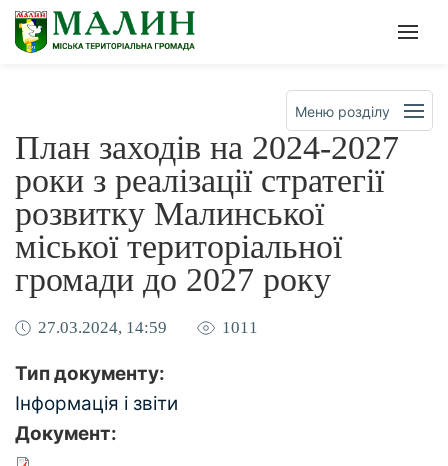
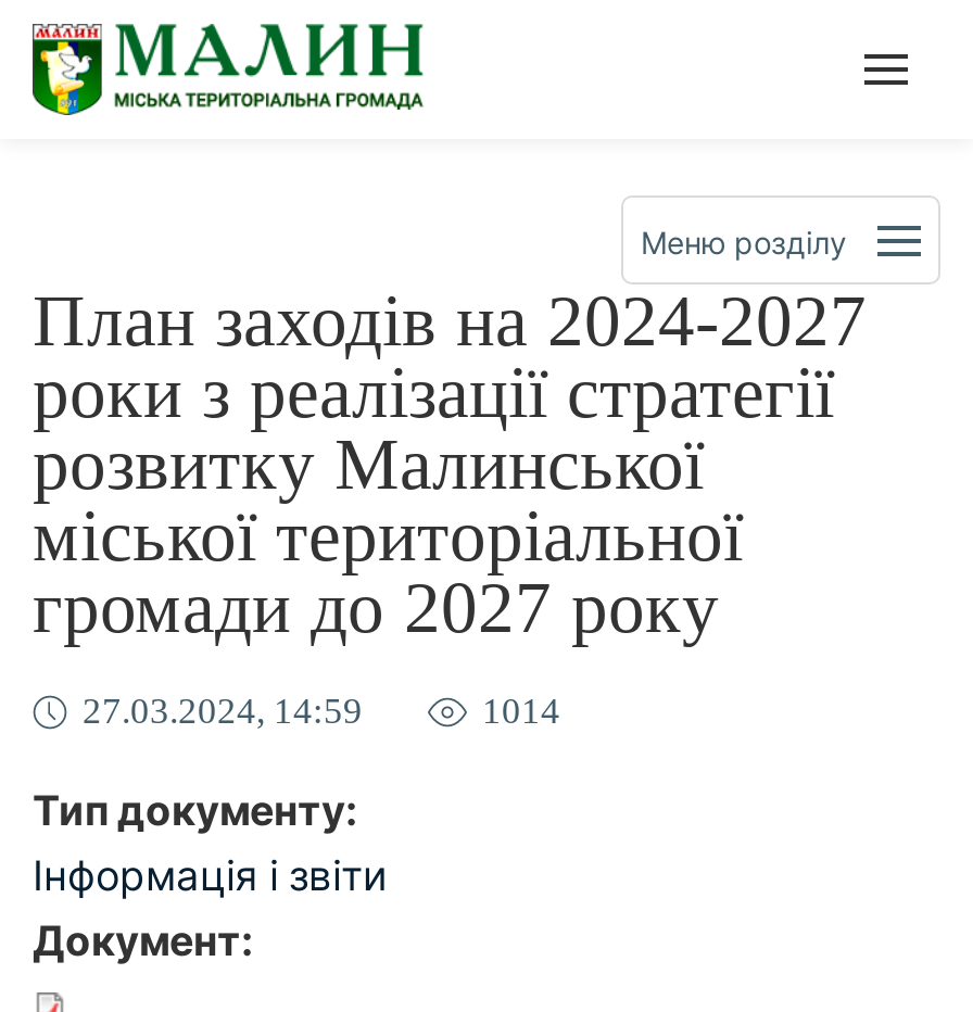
[222,318,258,337] 1011 -> [482,690,560,731] 1014

